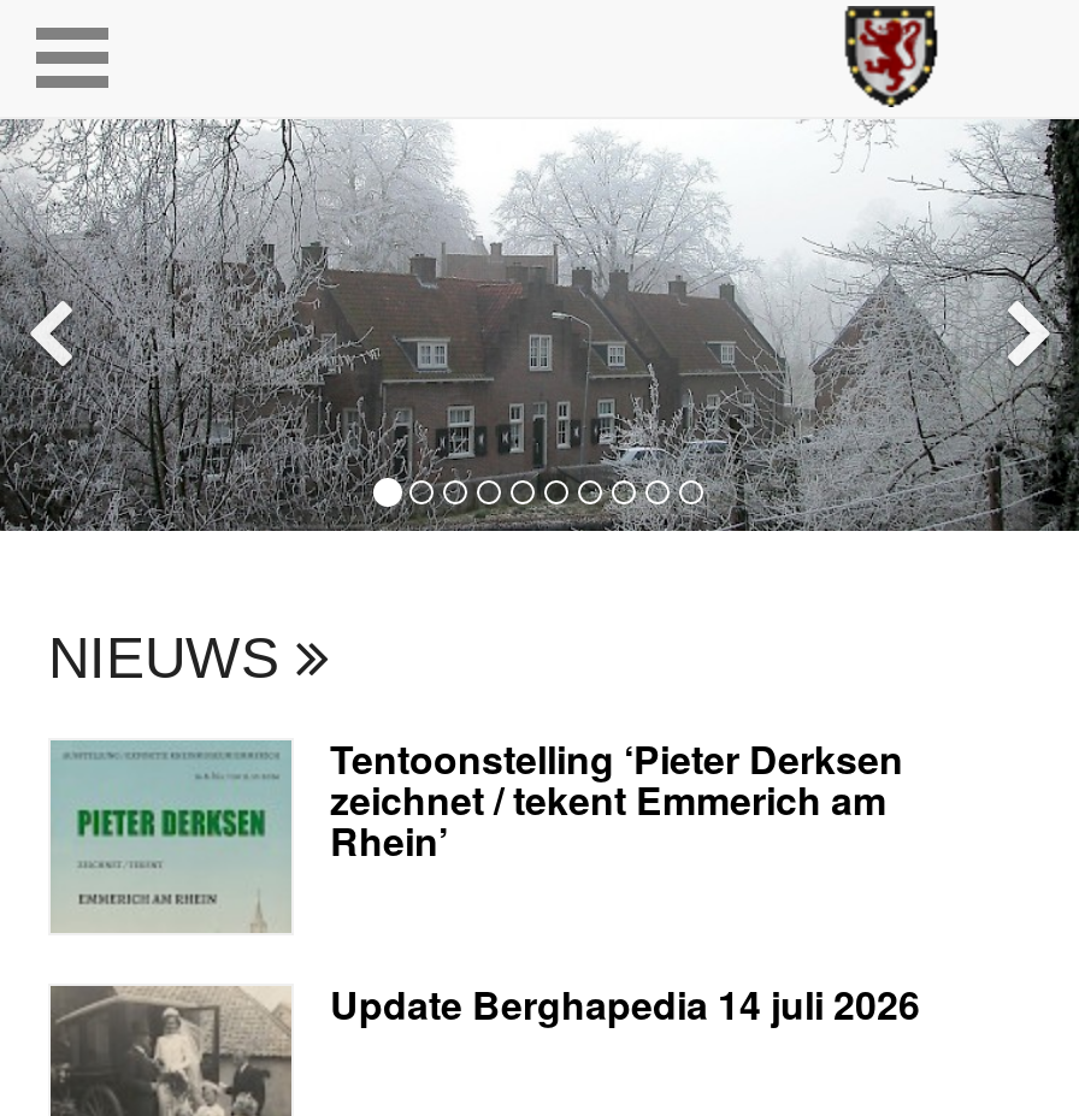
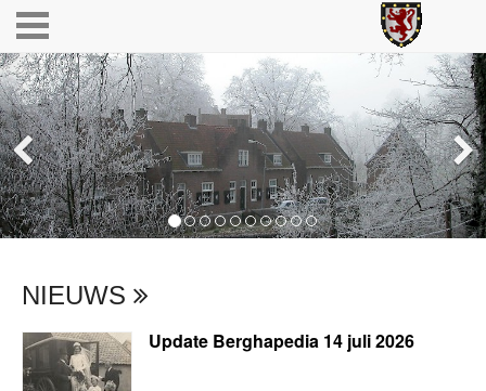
[51,731,903,933] [image] | Tentoonstelling ‘Pieter Derksen | zeichnet / tekent Emmerich am | Rhein’ -> none

